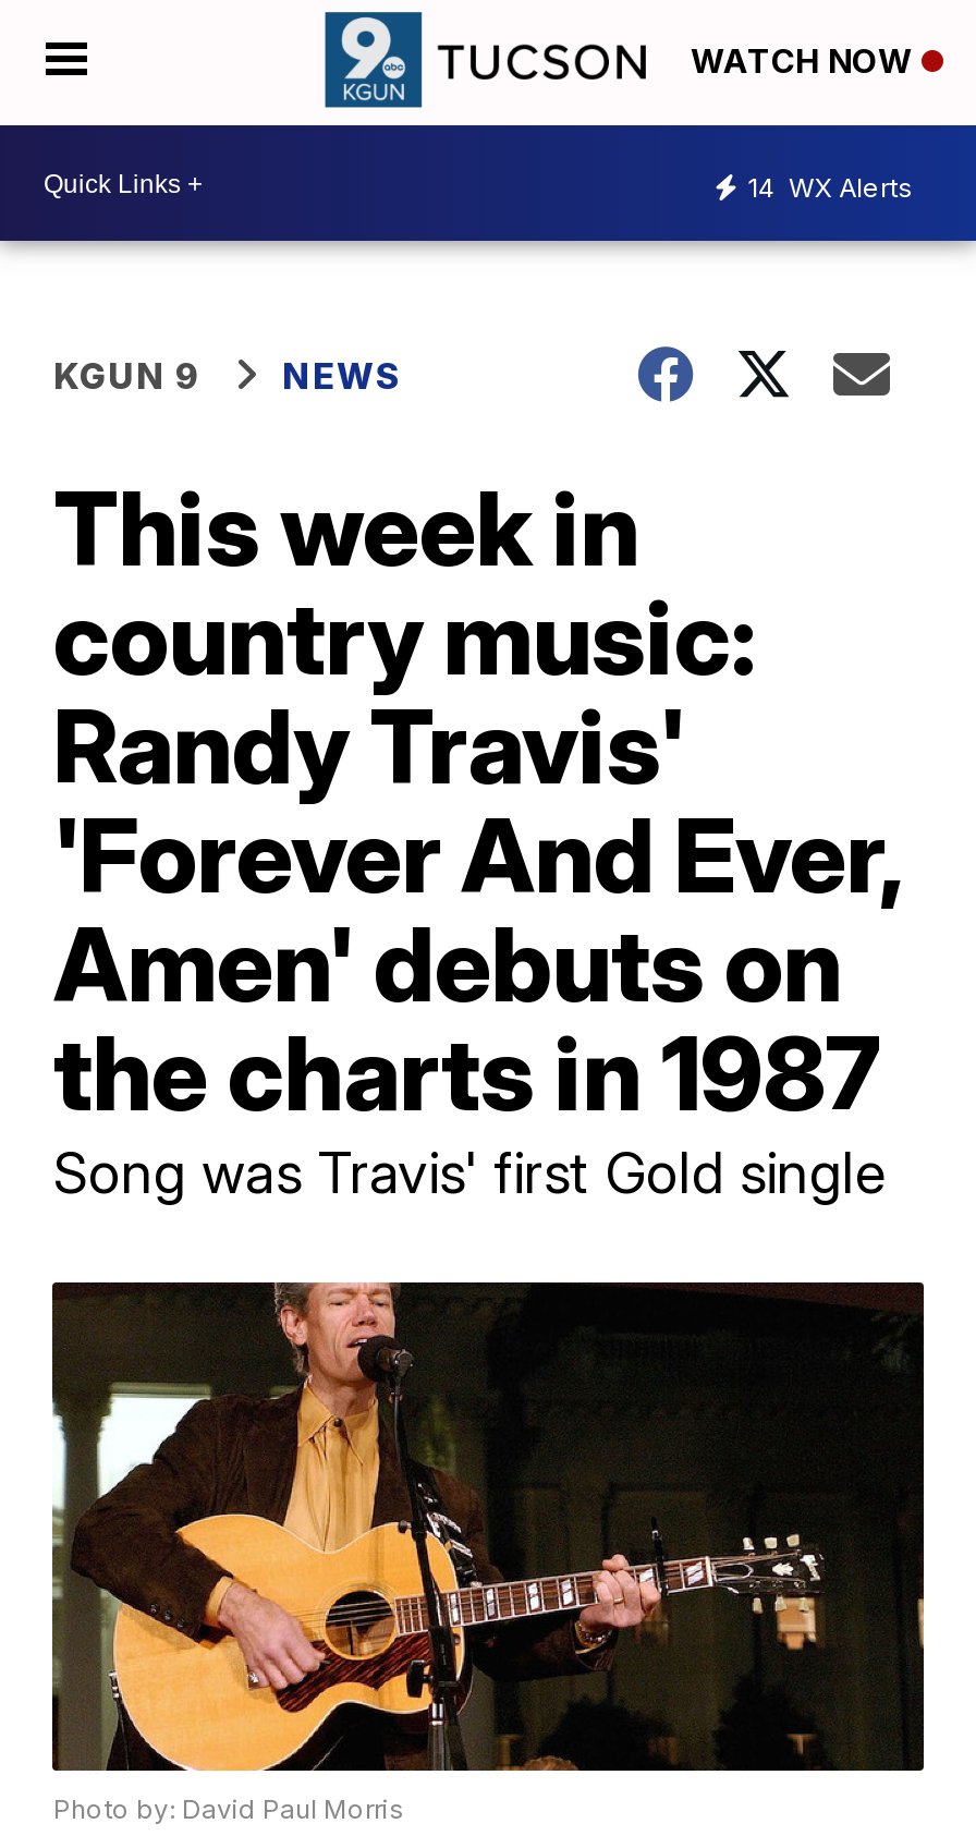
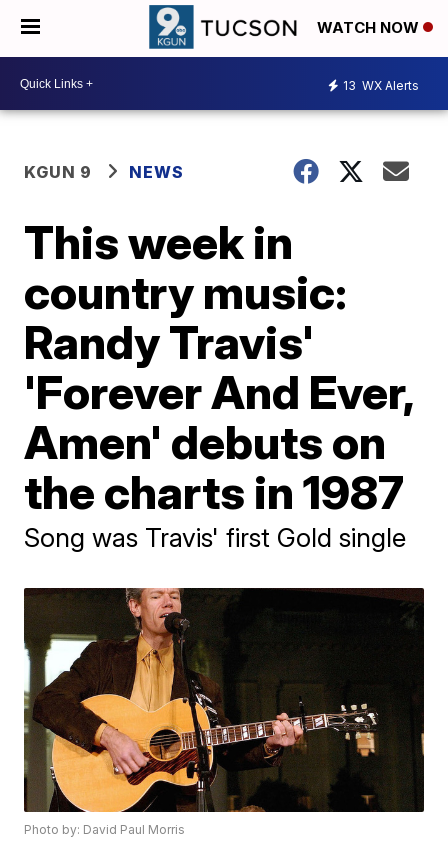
[747,170,913,203] 14 WX Alerts -> [343,77,419,92] 13 WX Alerts

